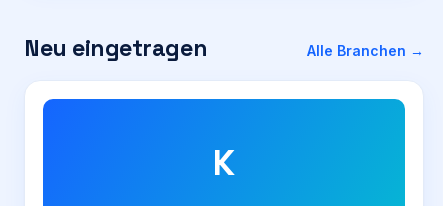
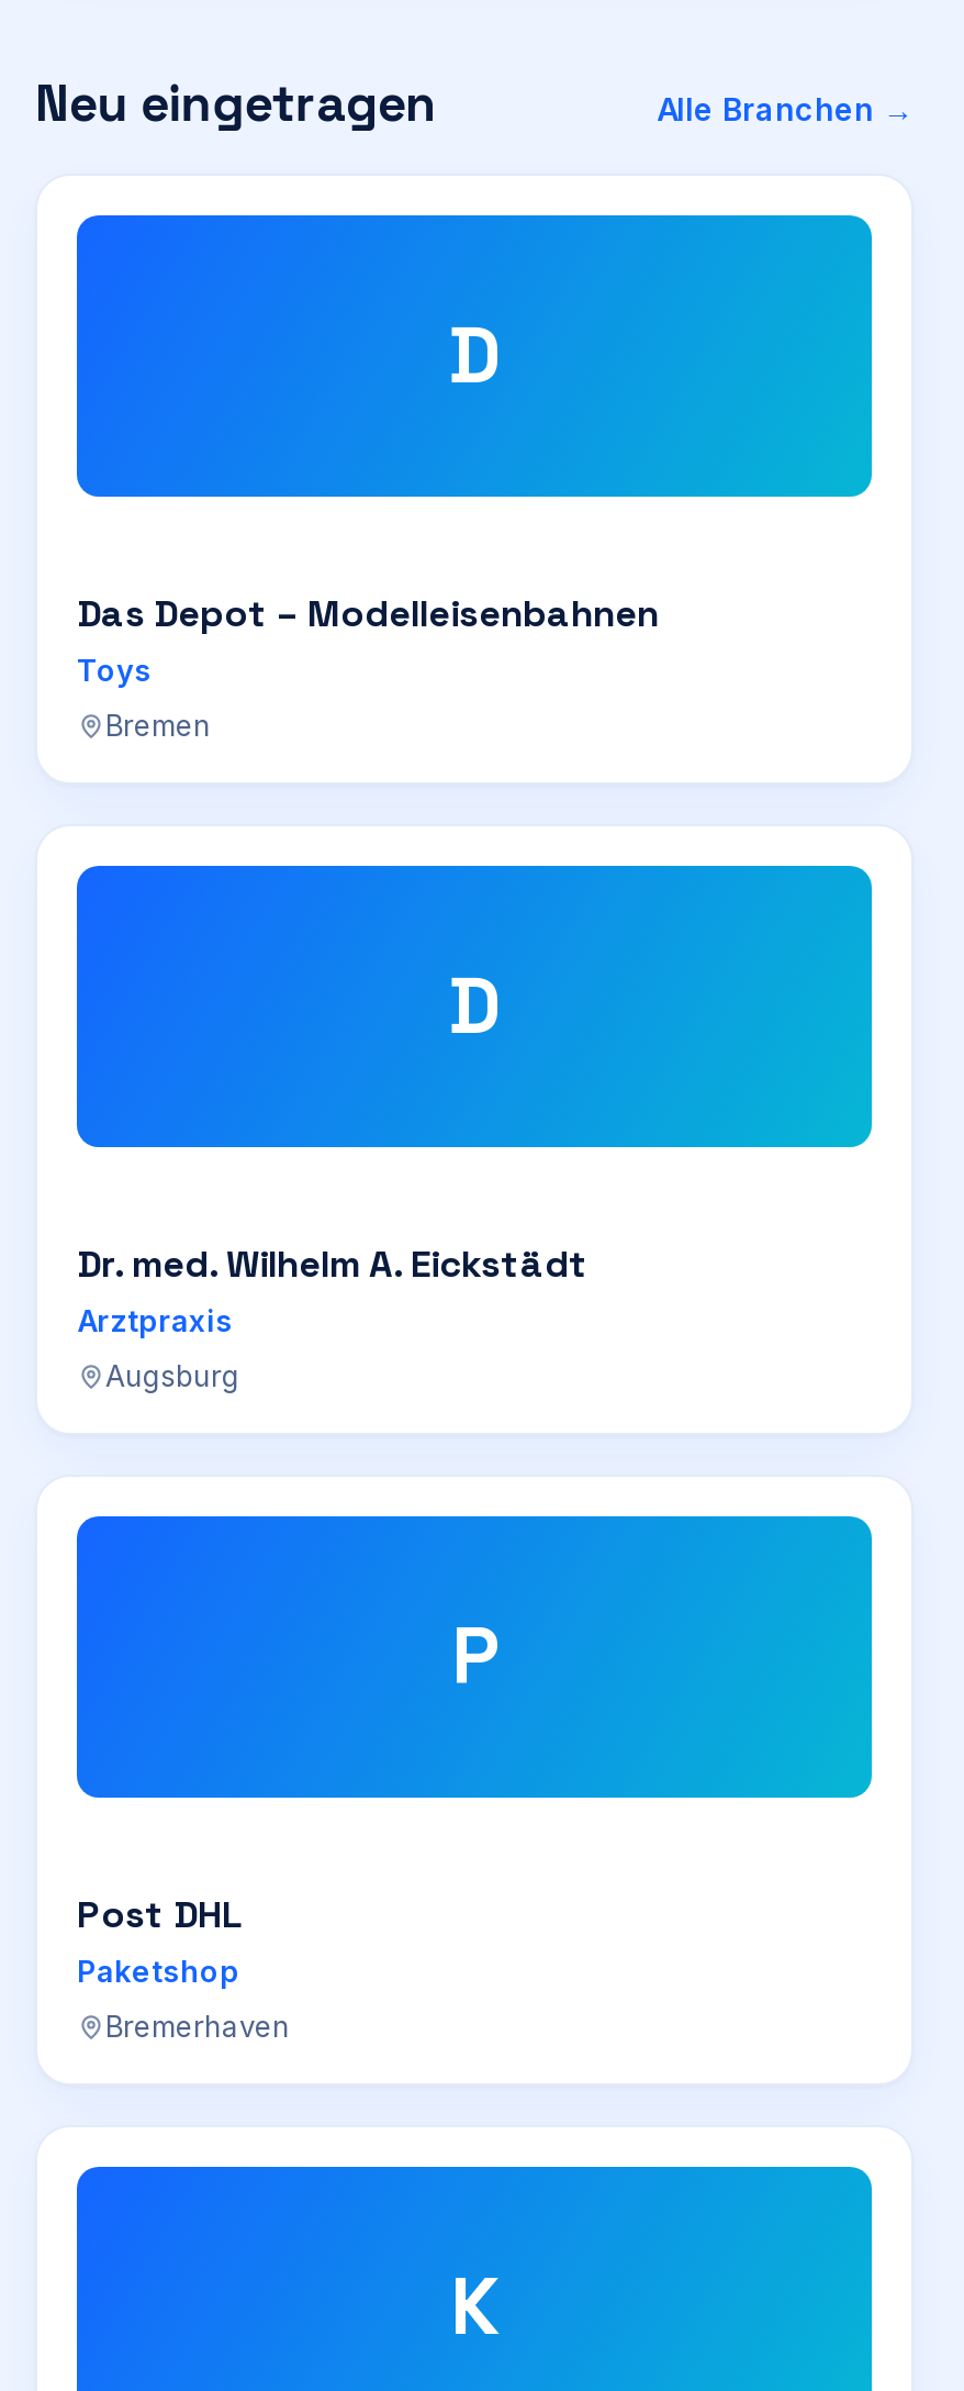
none -> [77,304,659,2044] D | Das Depot – Modelleisenbahnen | Toys | Bremen | D | Dr. med. Wilhelm A. Eickstädt | Arztpraxis | Augsburg | P | Post DHL | Paketshop | Bremerhaven

